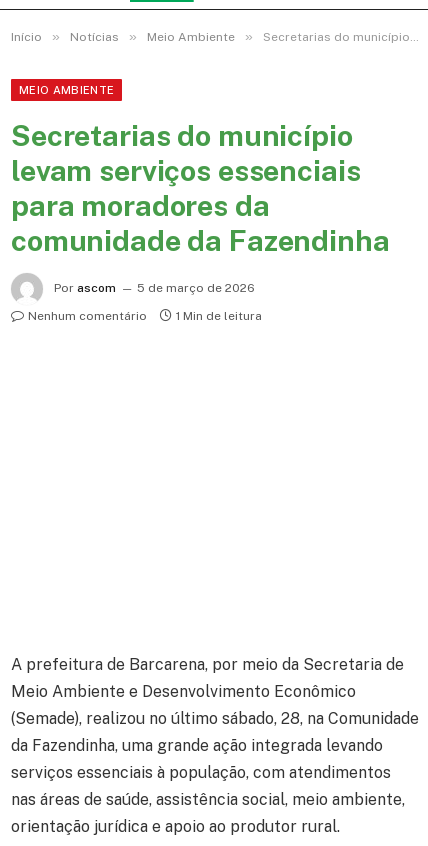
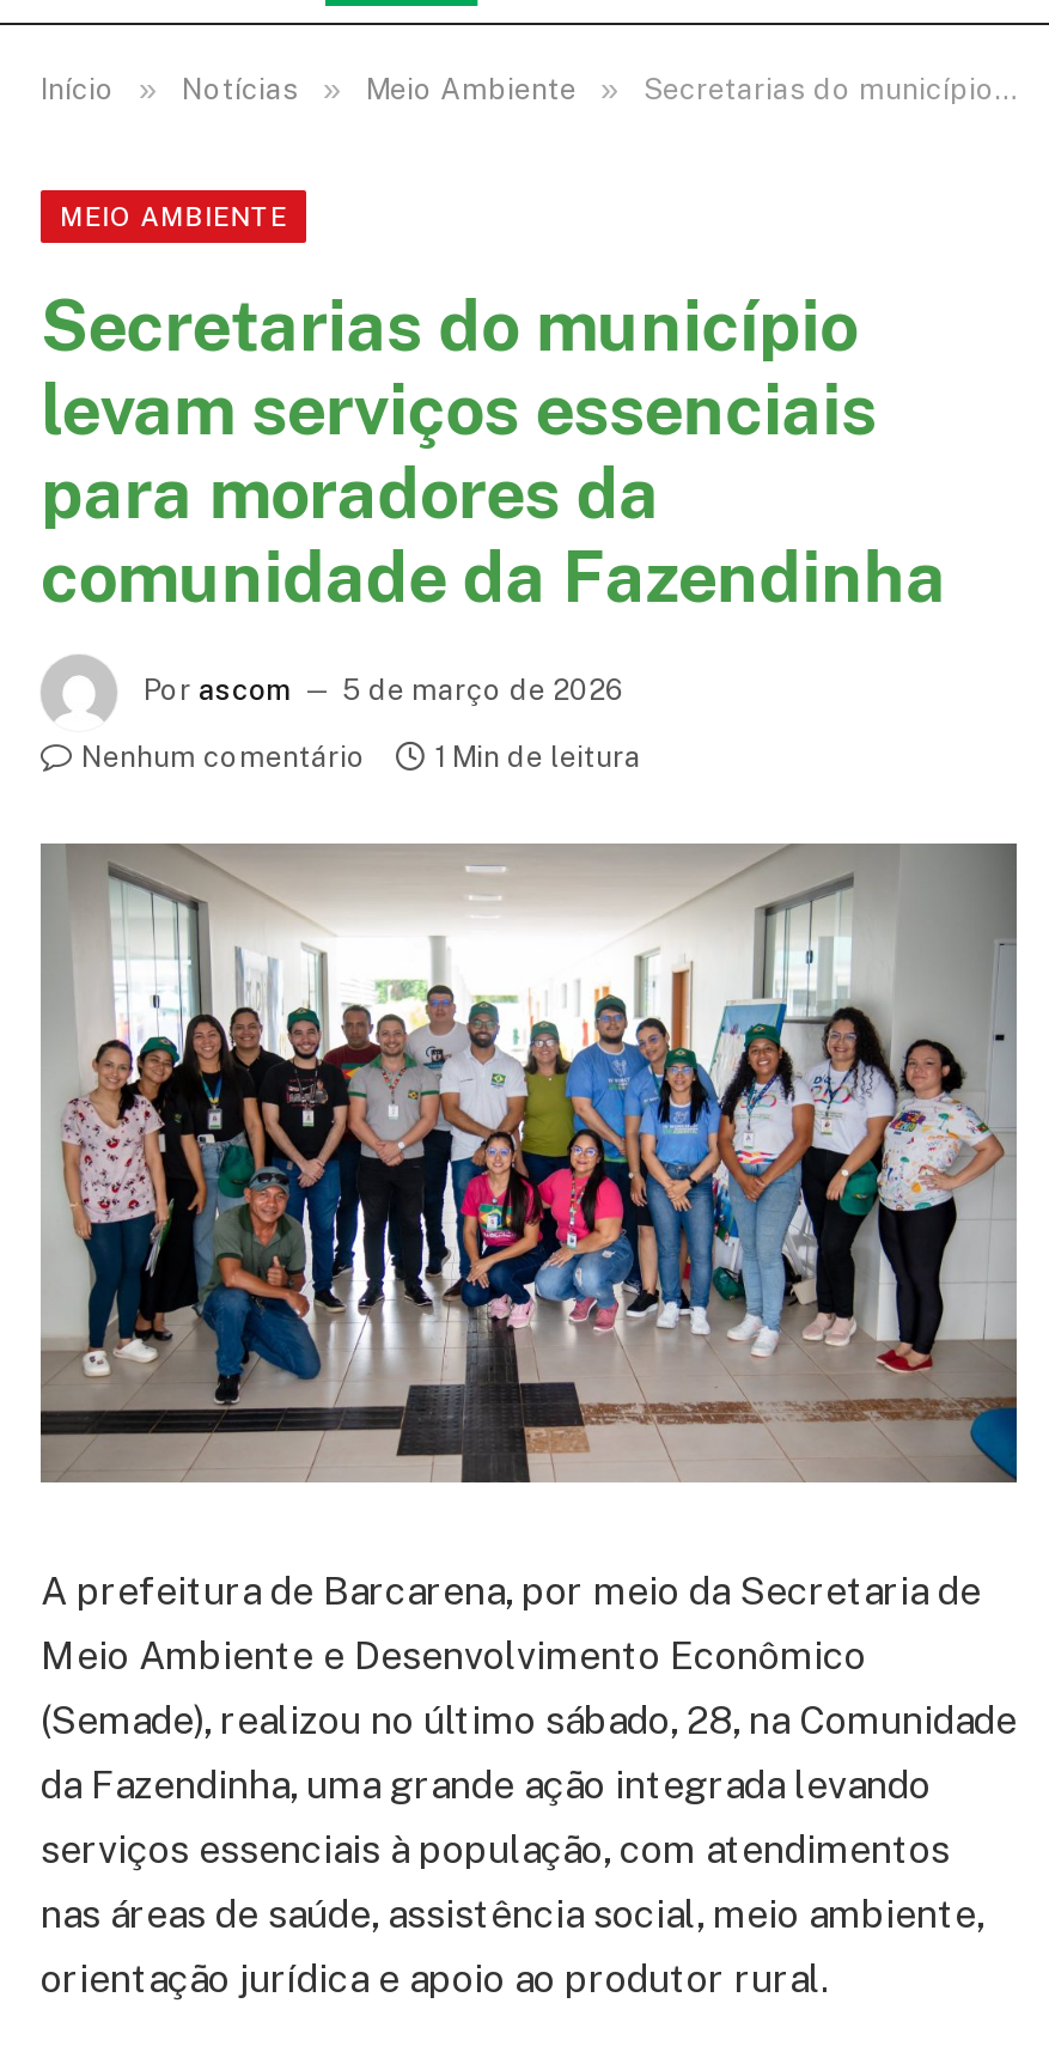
none -> [38,841,1019,1485] [image]

